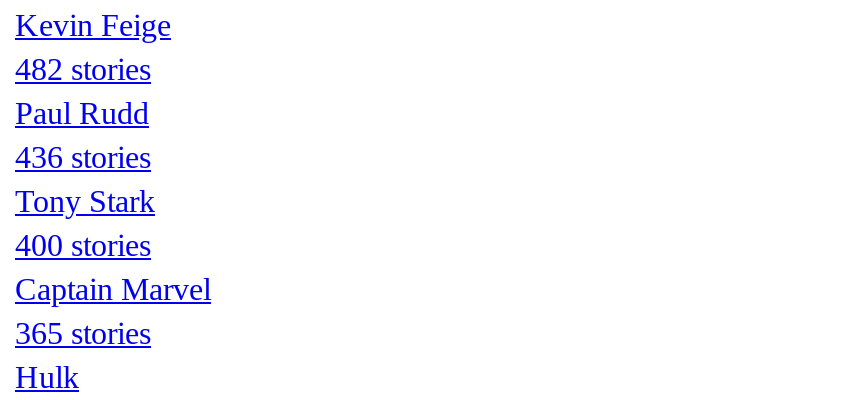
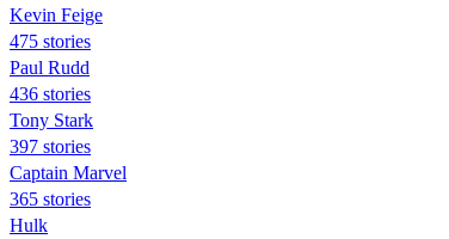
[15,52,151,86] 482 stories -> [10,31,91,51] 475 stories
[15,228,151,262] 400 stories -> [10,136,91,156] 397 stories

